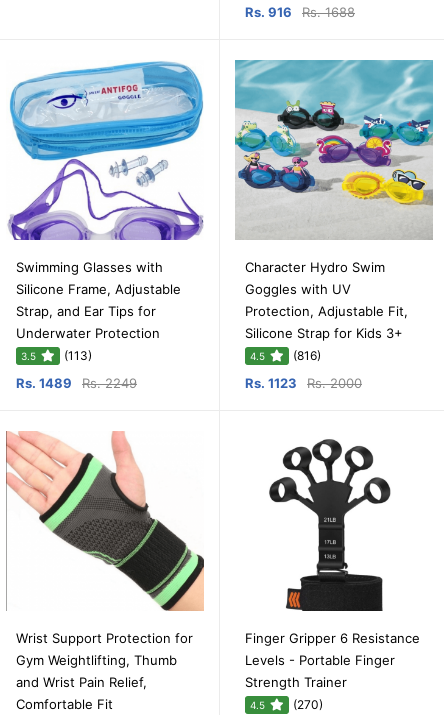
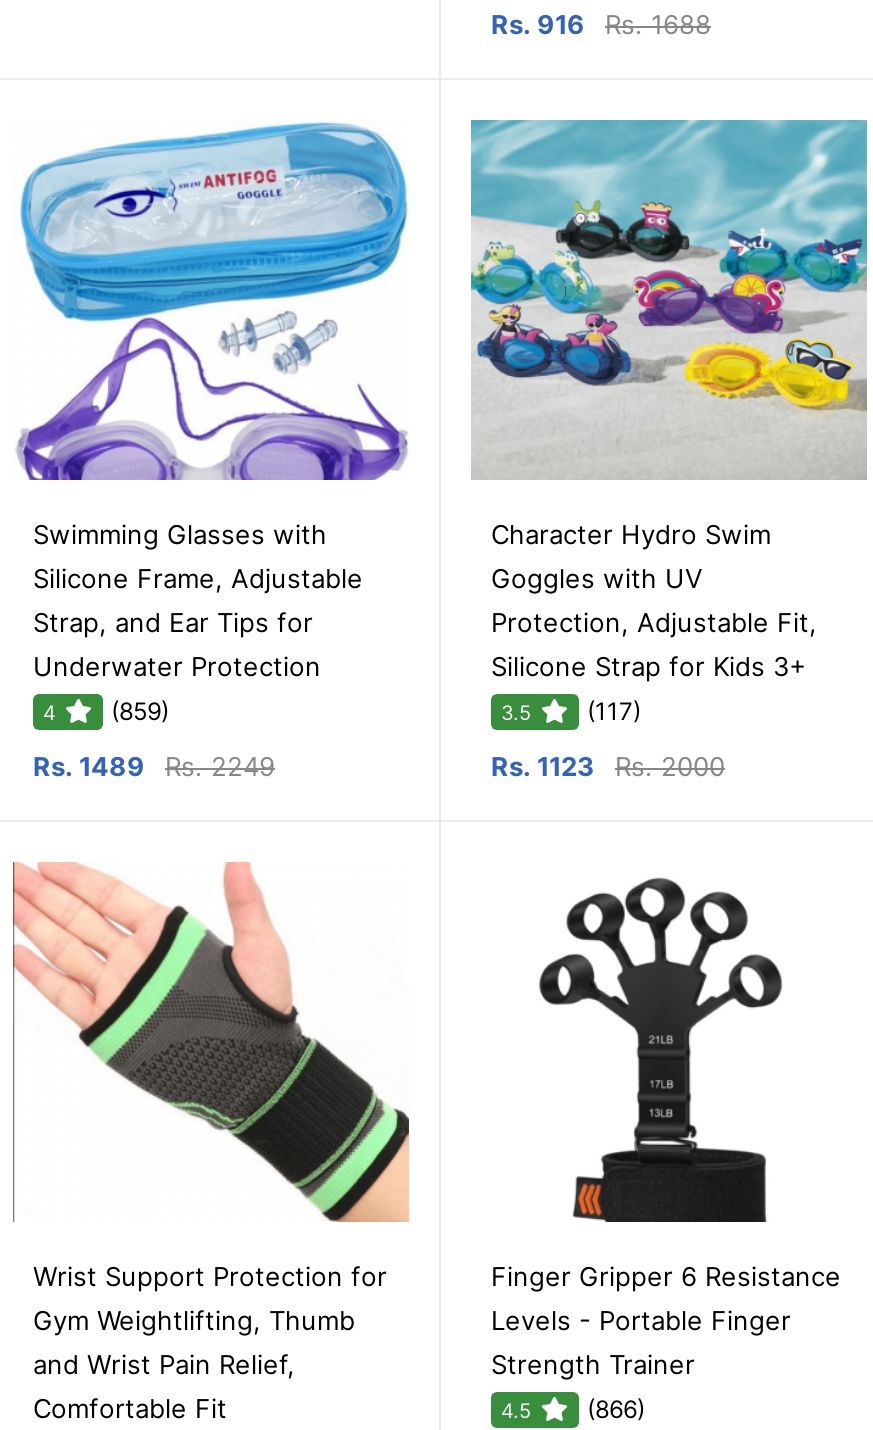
[21,350,36,362] 3.5 -> [43,700,55,724] 4
[64,348,92,363] (113) -> [111,696,169,726] (859)
[250,350,265,362] 4.5 -> [501,700,531,724] 3.5
[293,348,321,363] (816) -> [587,696,641,726] (117)
[293,697,323,712] (270) -> [587,1394,645,1424] (866)

